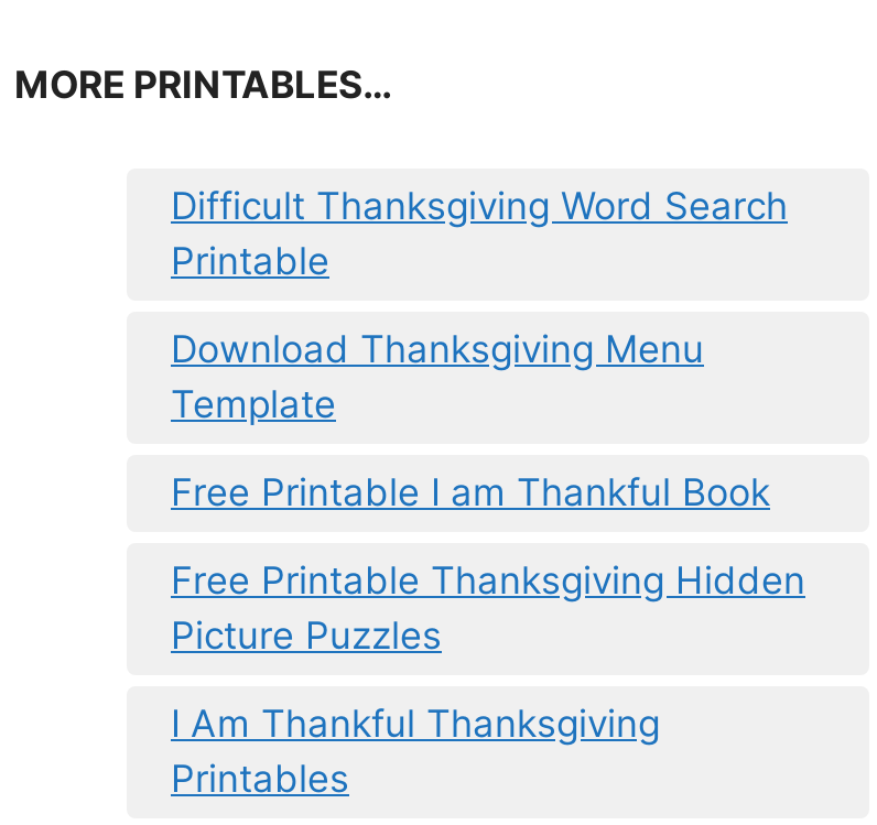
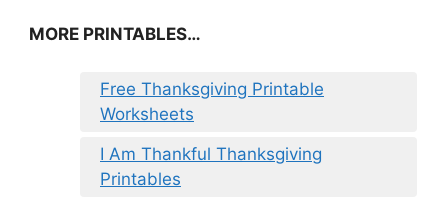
[171,185,805,659] Difficult Thanksgiving Word Search | Printable | Download Thanksgiving Menu | Template | Free Printable I am Thankful Book | Free Printable Thanksgiving Hidden | Picture Puzzles -> [100,79,324,124] Free Thanksgiving Printable | Worksheets

